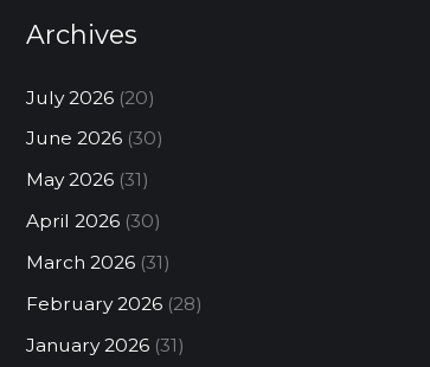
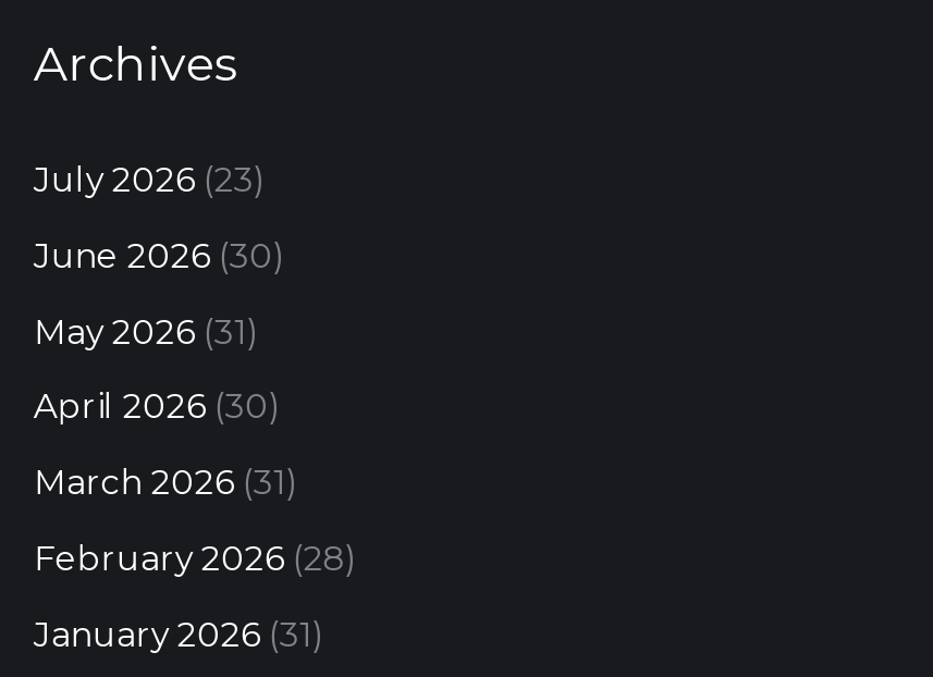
[26,86,155,108] July 2026 (20) -> [34,158,267,199] July 2026 (23)

